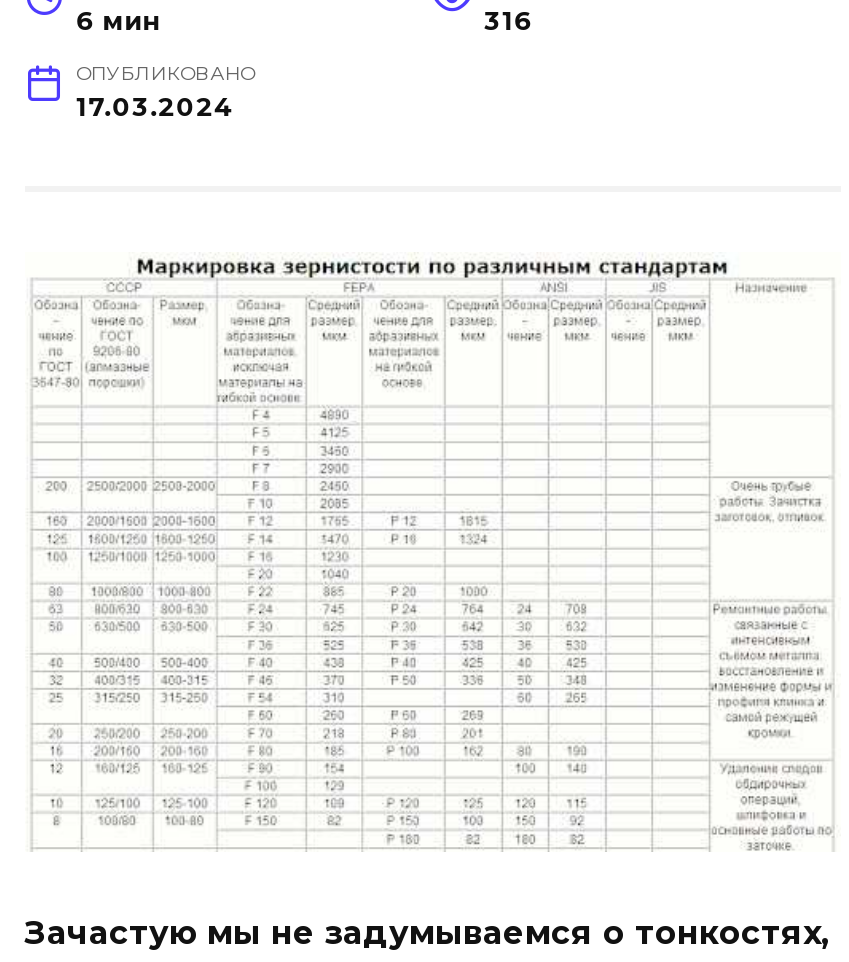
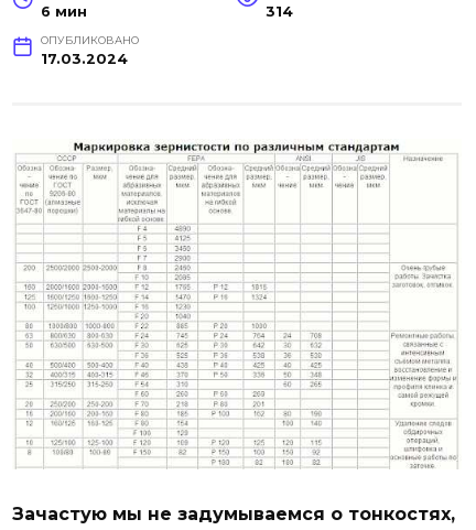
[484,6,532,36] 316 -> [265,3,293,20] 314

